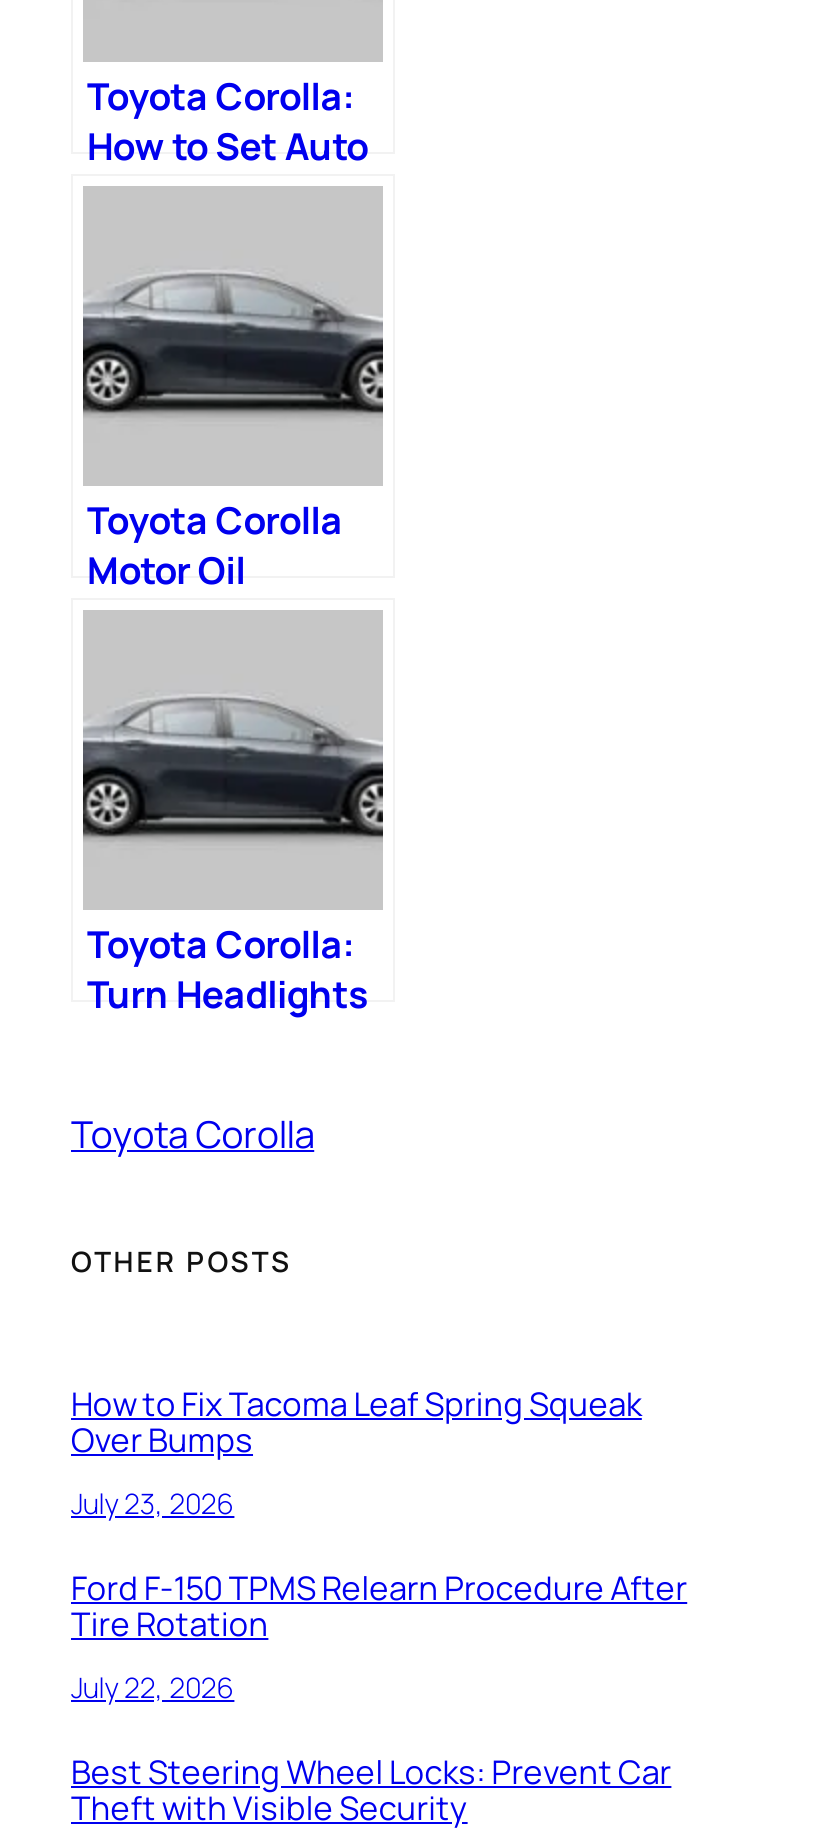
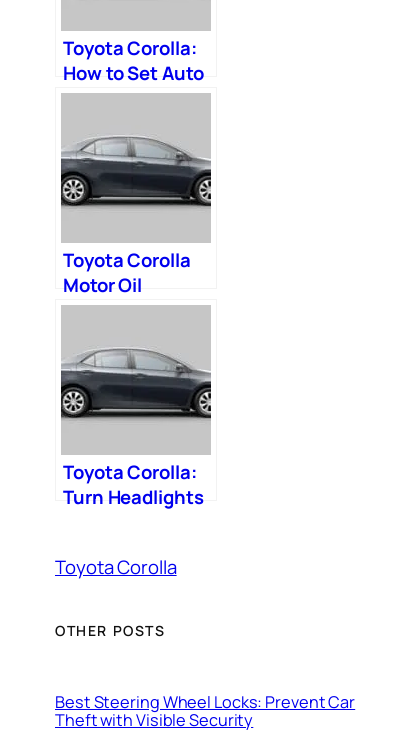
[71,1381,687,1706] How to Fix Tacoma Leaf Spring Squeak | Over Bumps | July 23, 2026 | Ford F-150 TPMS Relearn Procedure After | Tire Rotation | July 22, 2026 -> none

